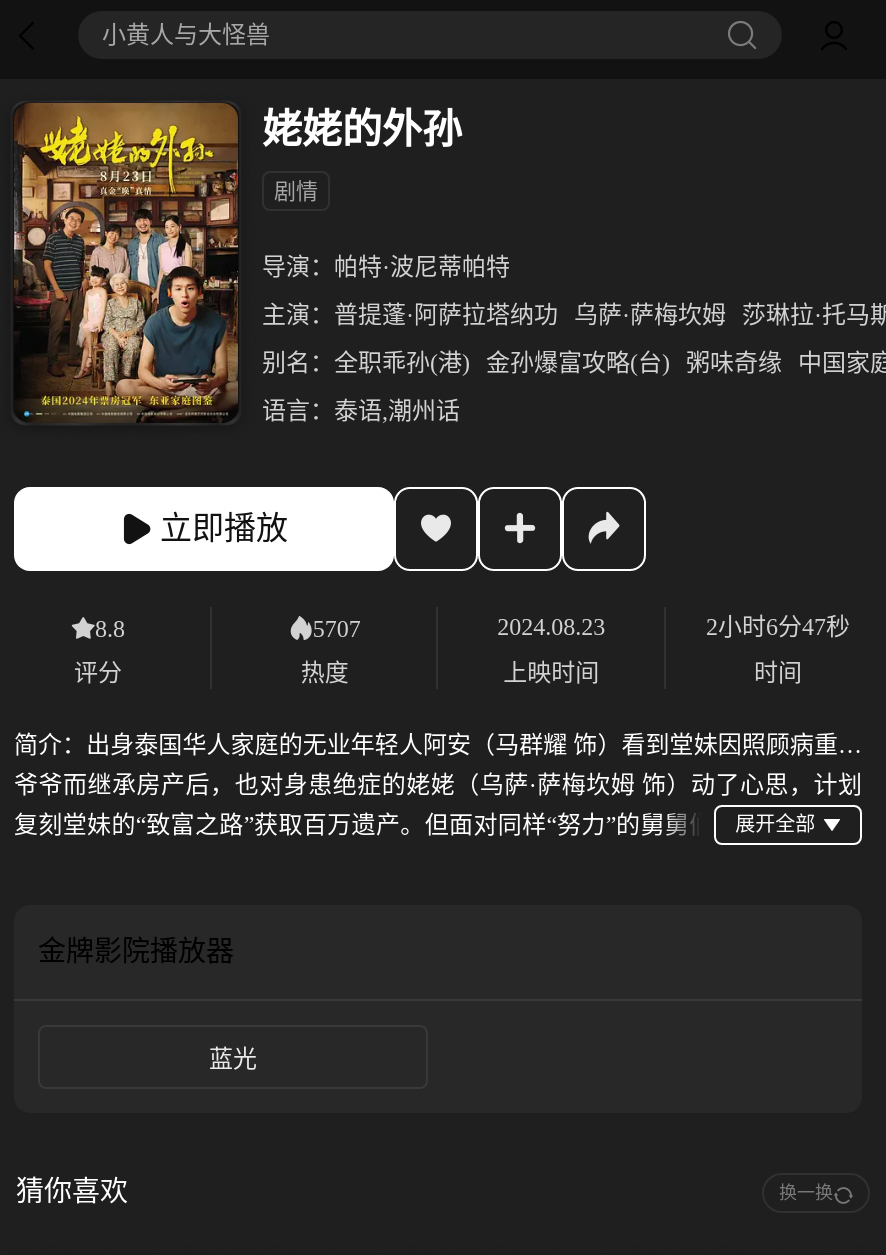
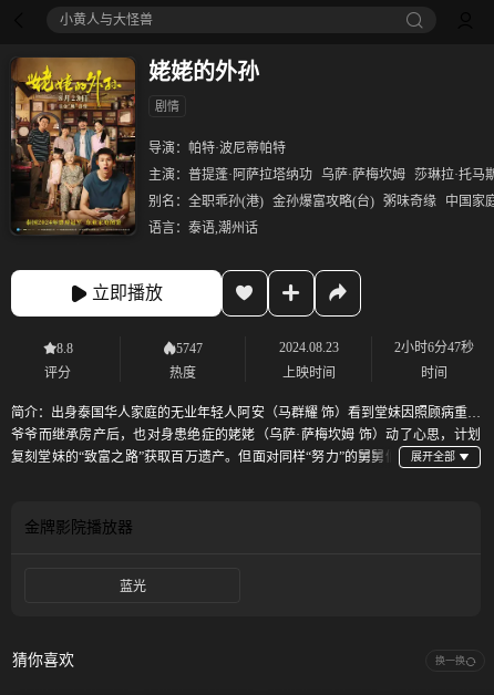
[313,615,361,641] 5707 -> [176,341,203,355] 5747

